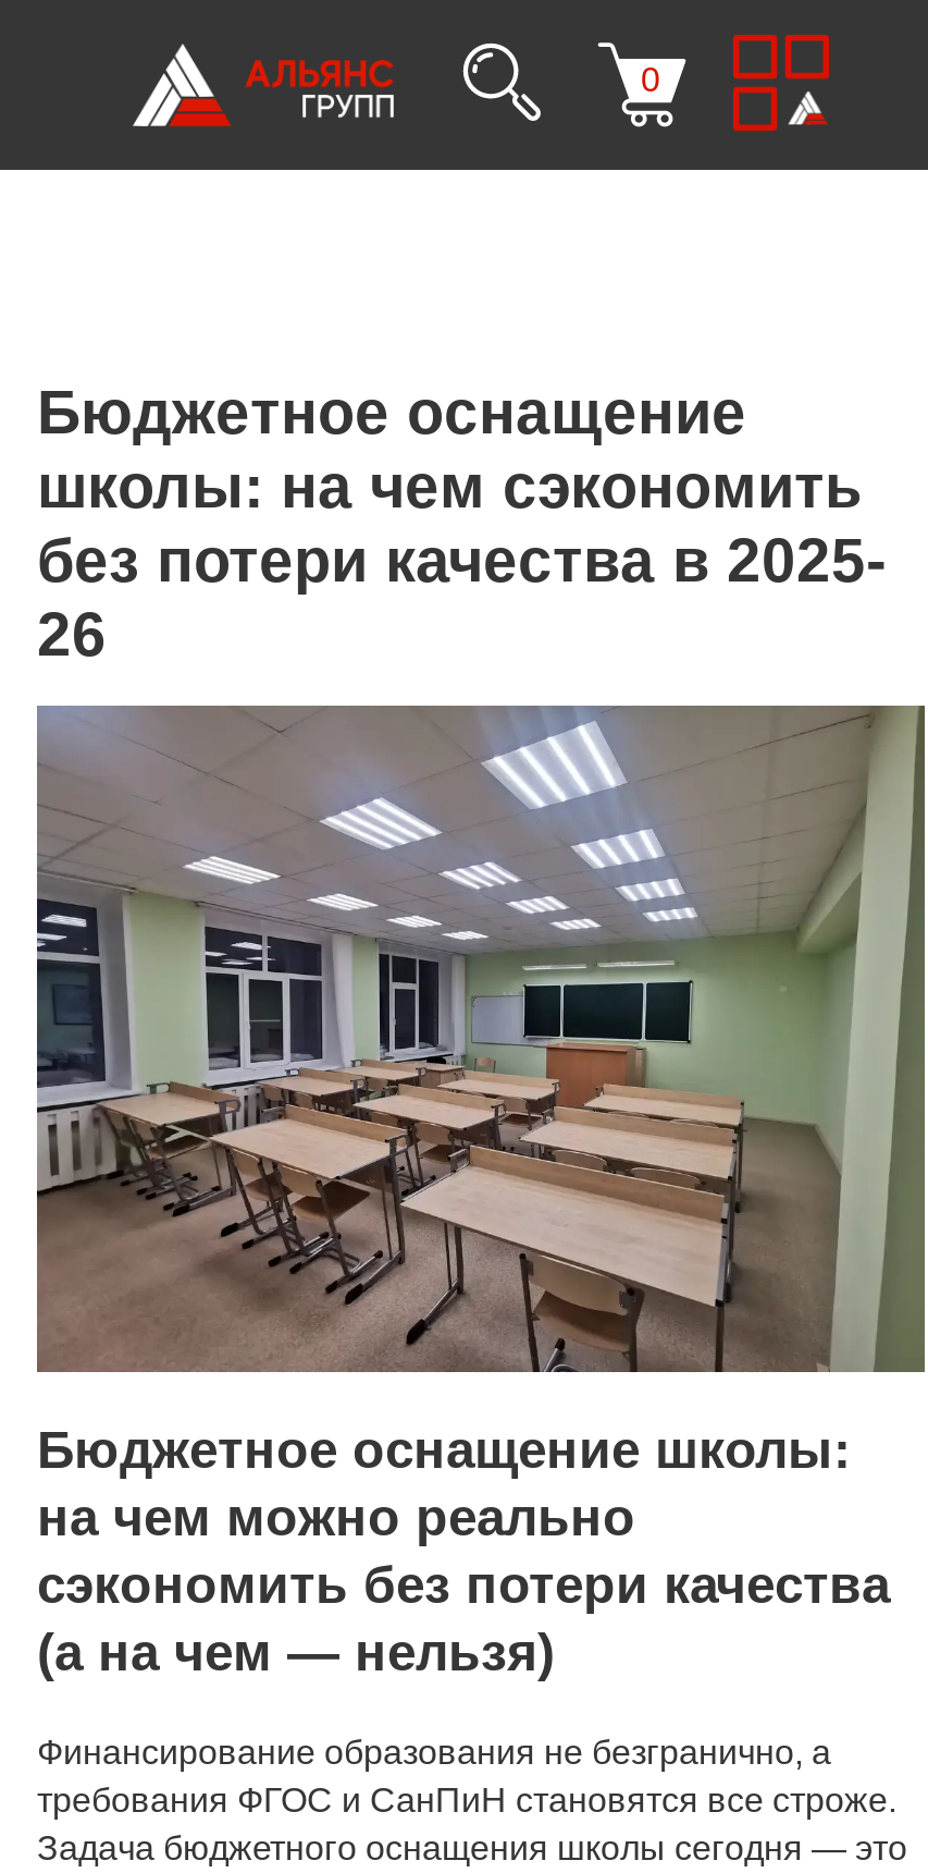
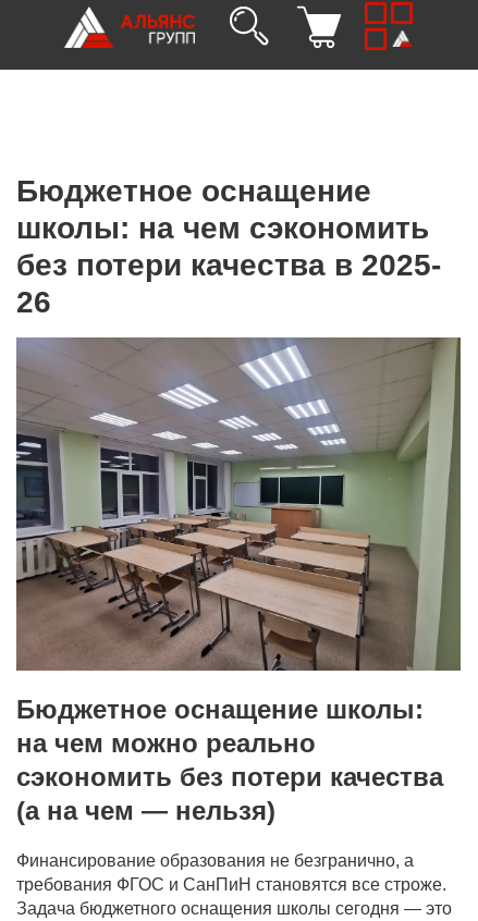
[641,61,660,98] 0 -> none

